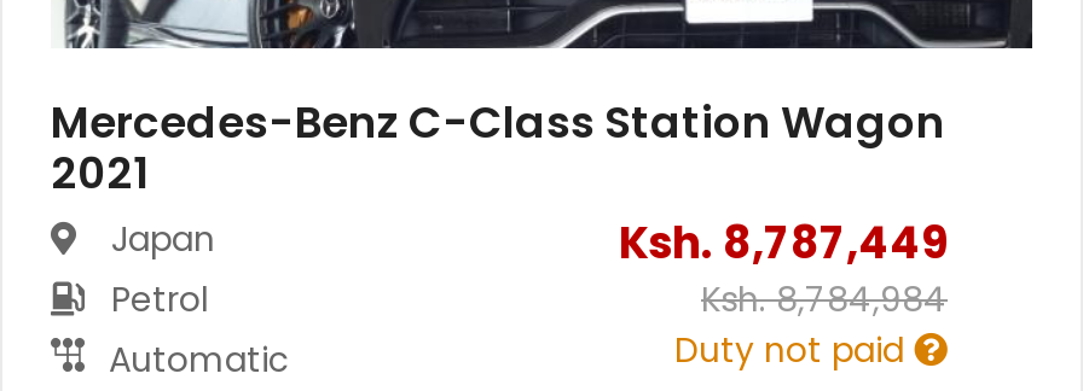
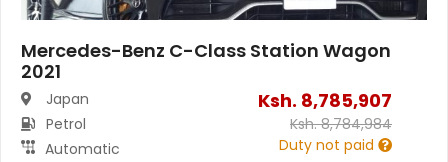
[619,211,948,272] Ksh. 8,787,449 -> [258,87,392,112] Ksh. 8,785,907

